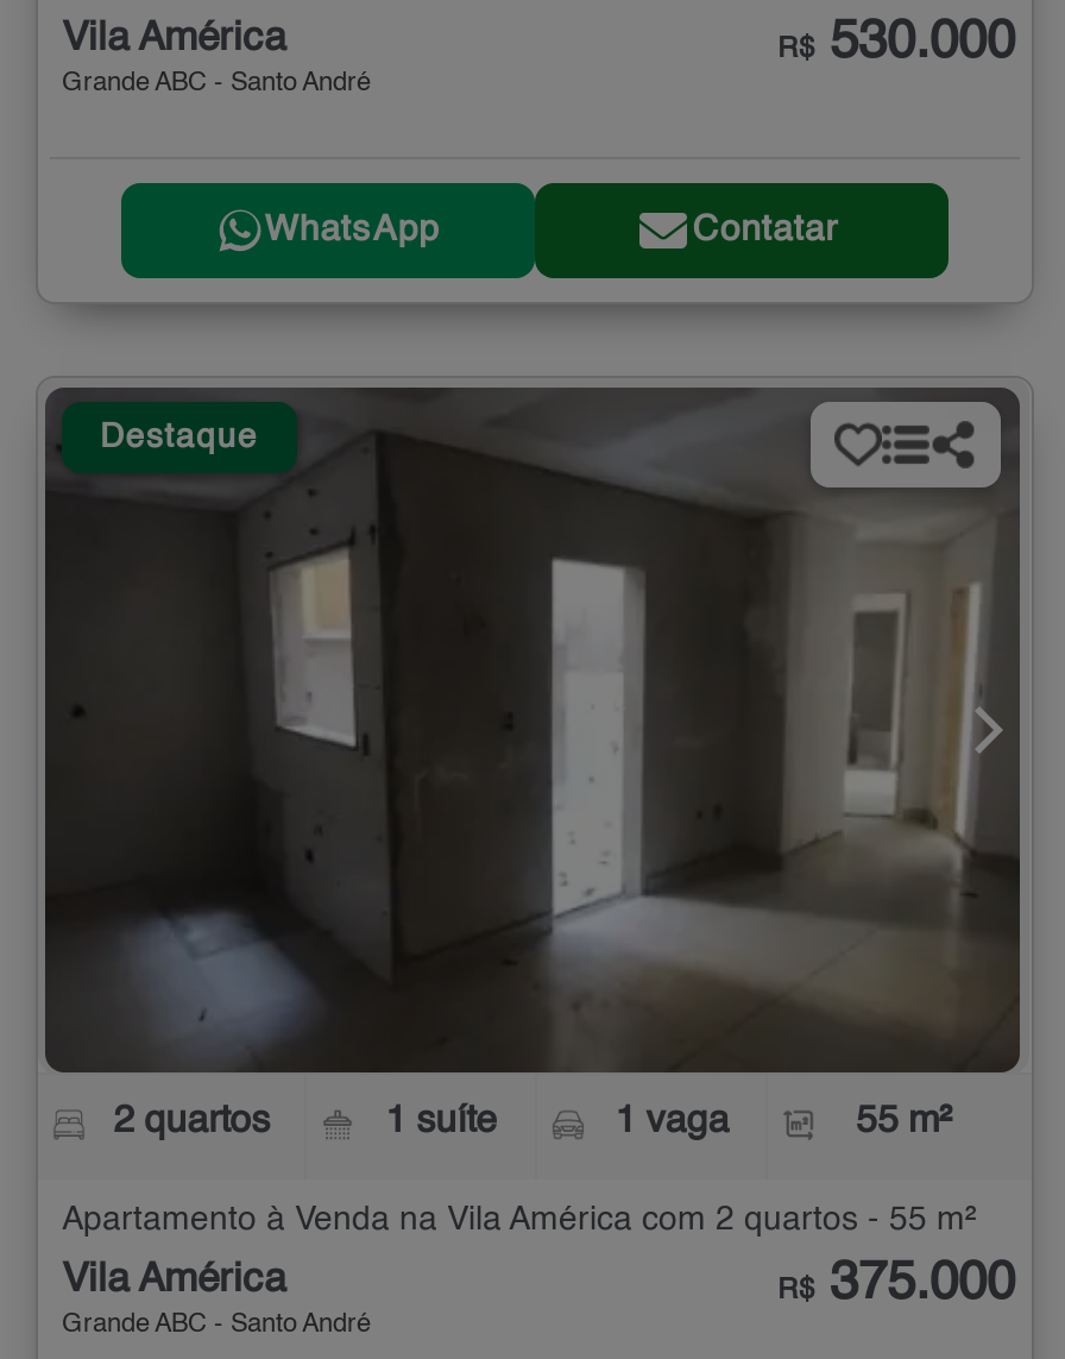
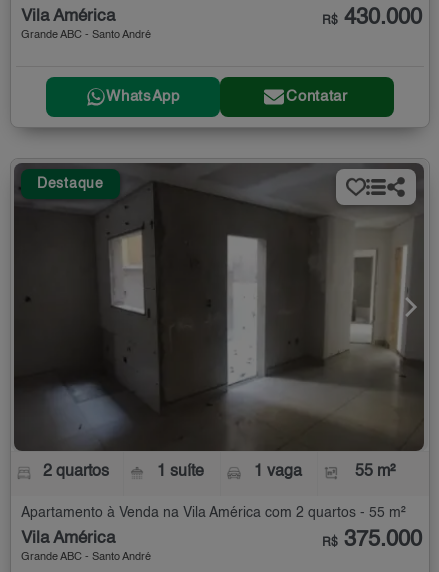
[777,15,1015,68] R$530.000 -> [322,6,422,28] R$430.000

